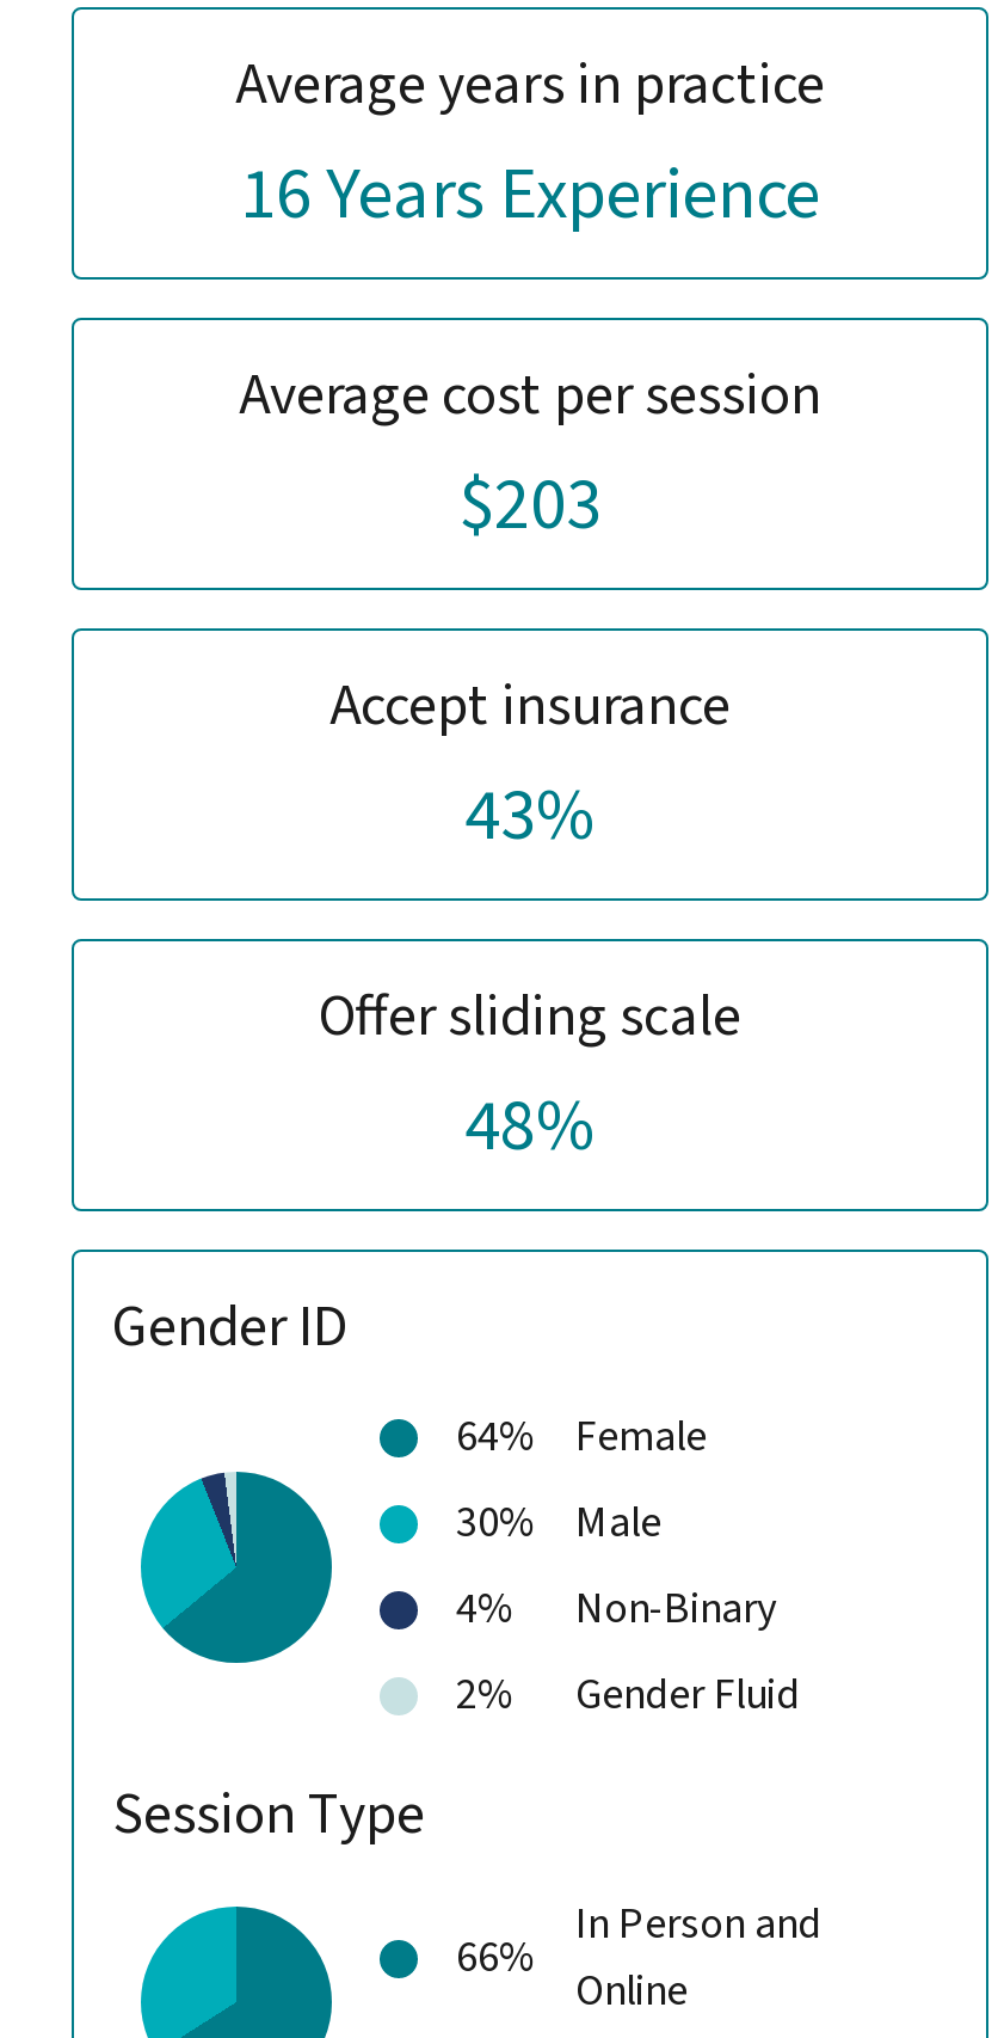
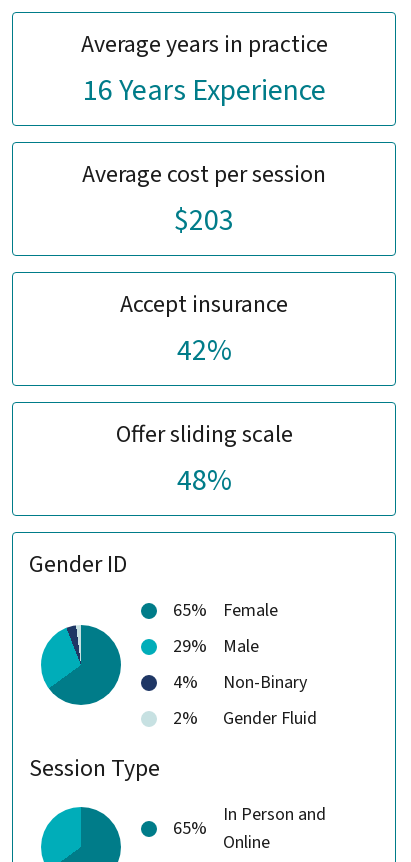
[464,764,596,867] 43% -> [176,329,231,372] 42%
[456,1407,707,1467] 64% Female -> [173,598,278,623] 65% Female
[456,1493,661,1553] 30% Male -> [173,634,259,659] 29% Male
[456,1928,537,1988] 66% -> [173,816,207,841] 65%

